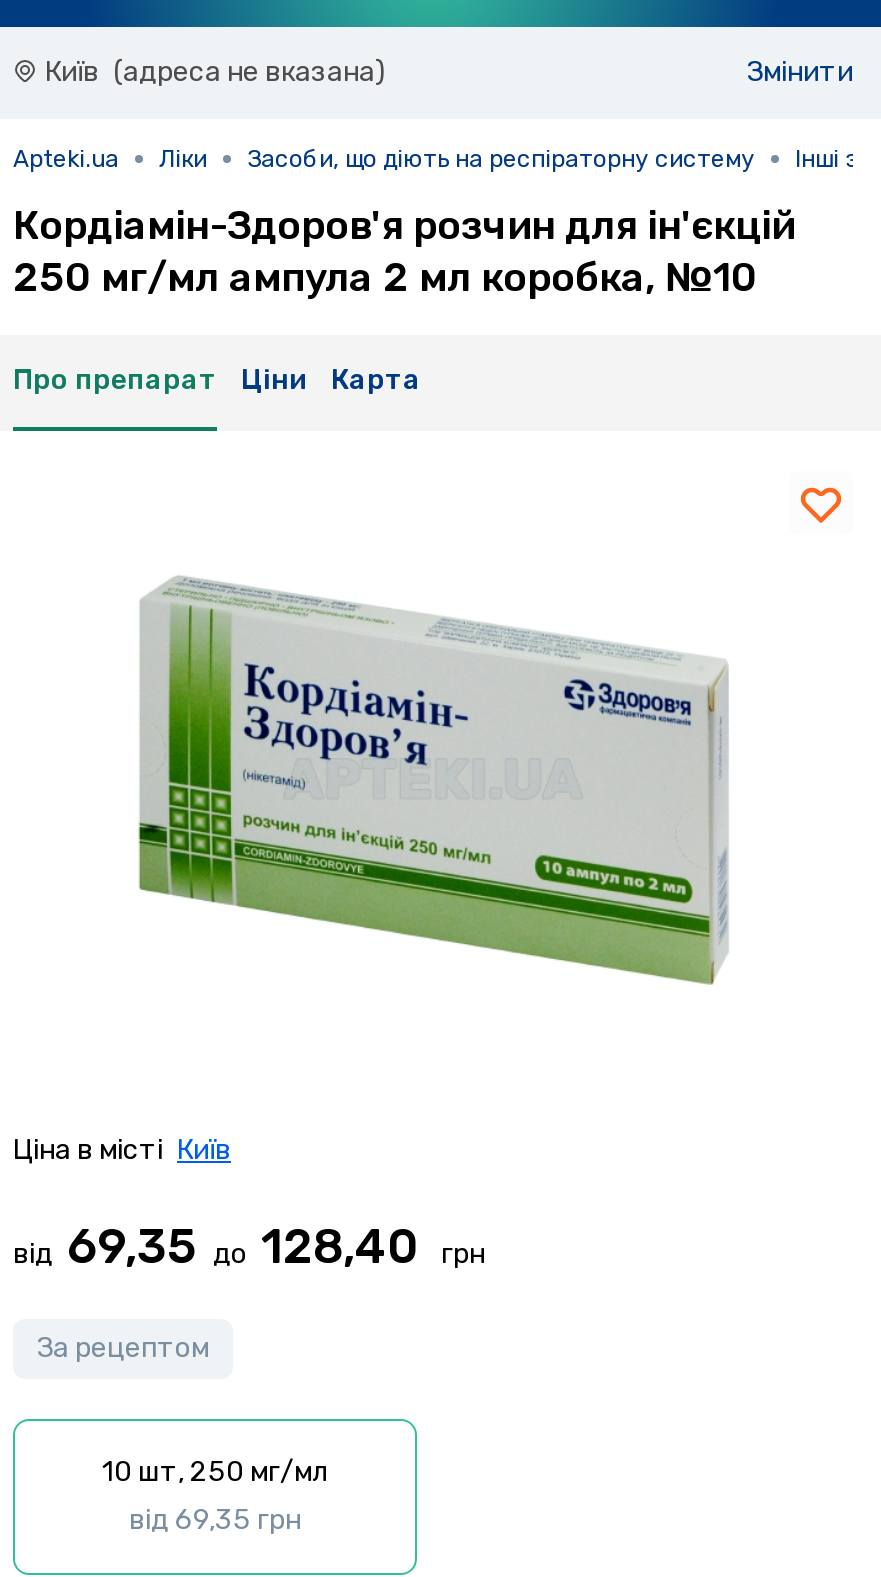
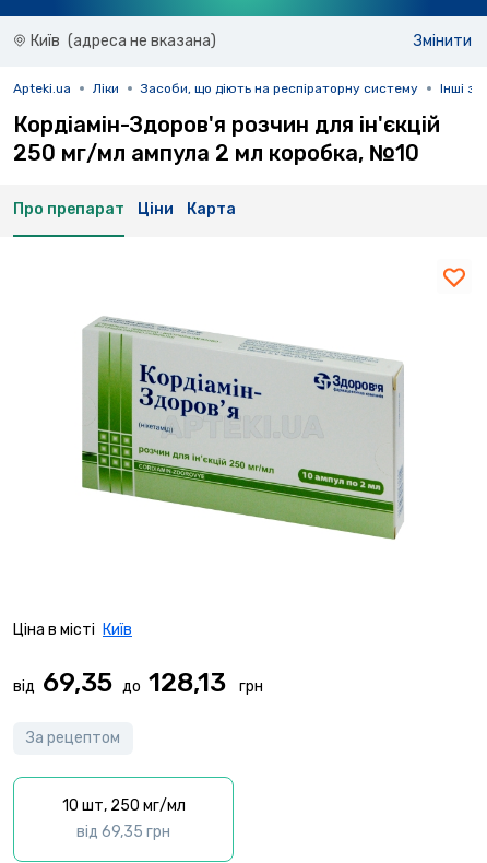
[13,1219,429,1275] від 69,35 до 128,40 -> [13,667,233,698] від 69,35 до 128,13

